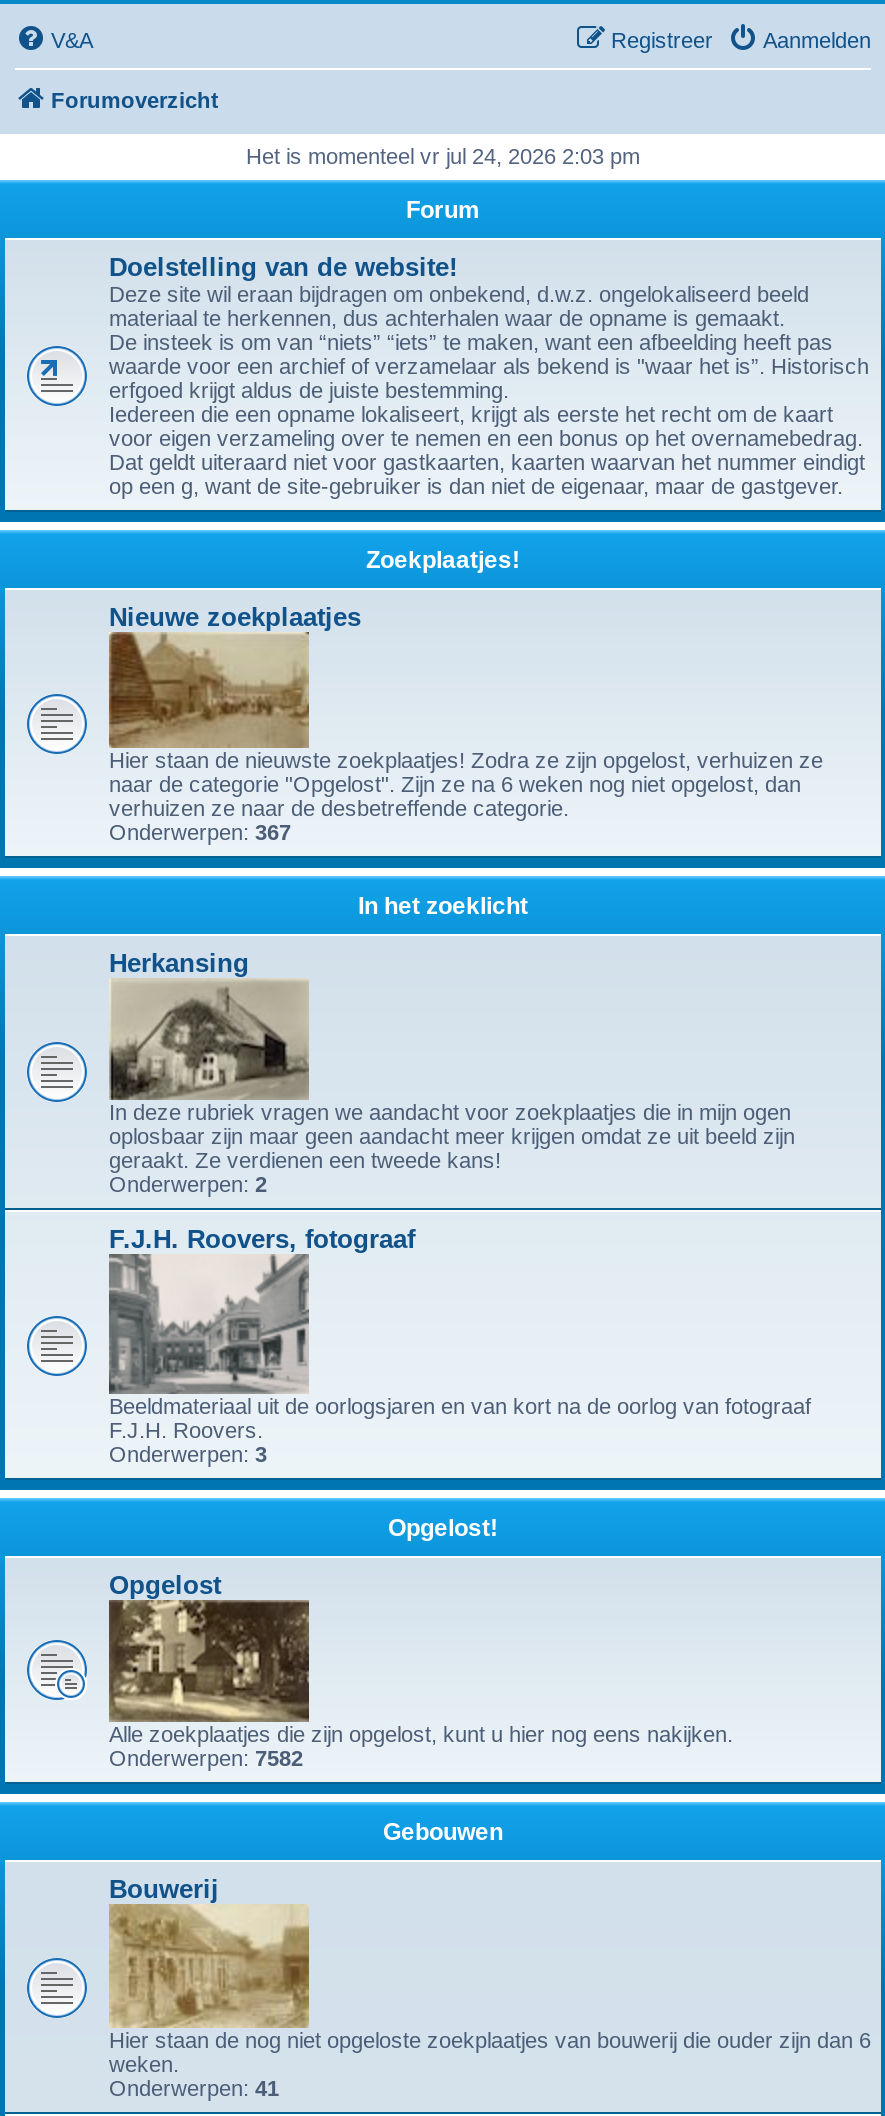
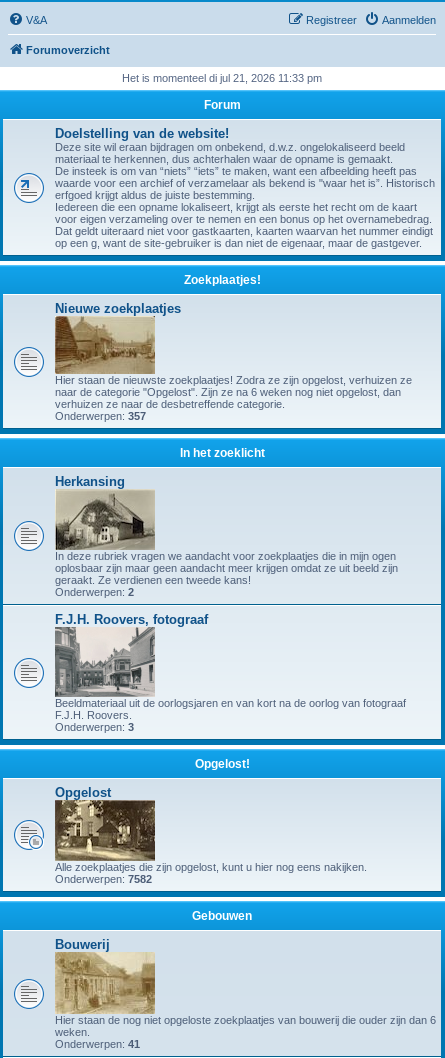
[246,144,640,168] Het is momenteel vr jul 24, 2026 2:03 pm -> [122,72,322,84] Het is momenteel di jul 21, 2026 11:33 pm
[109,820,291,844] Onderwerpen: 367 -> [55,410,146,422] Onderwerpen: 357

